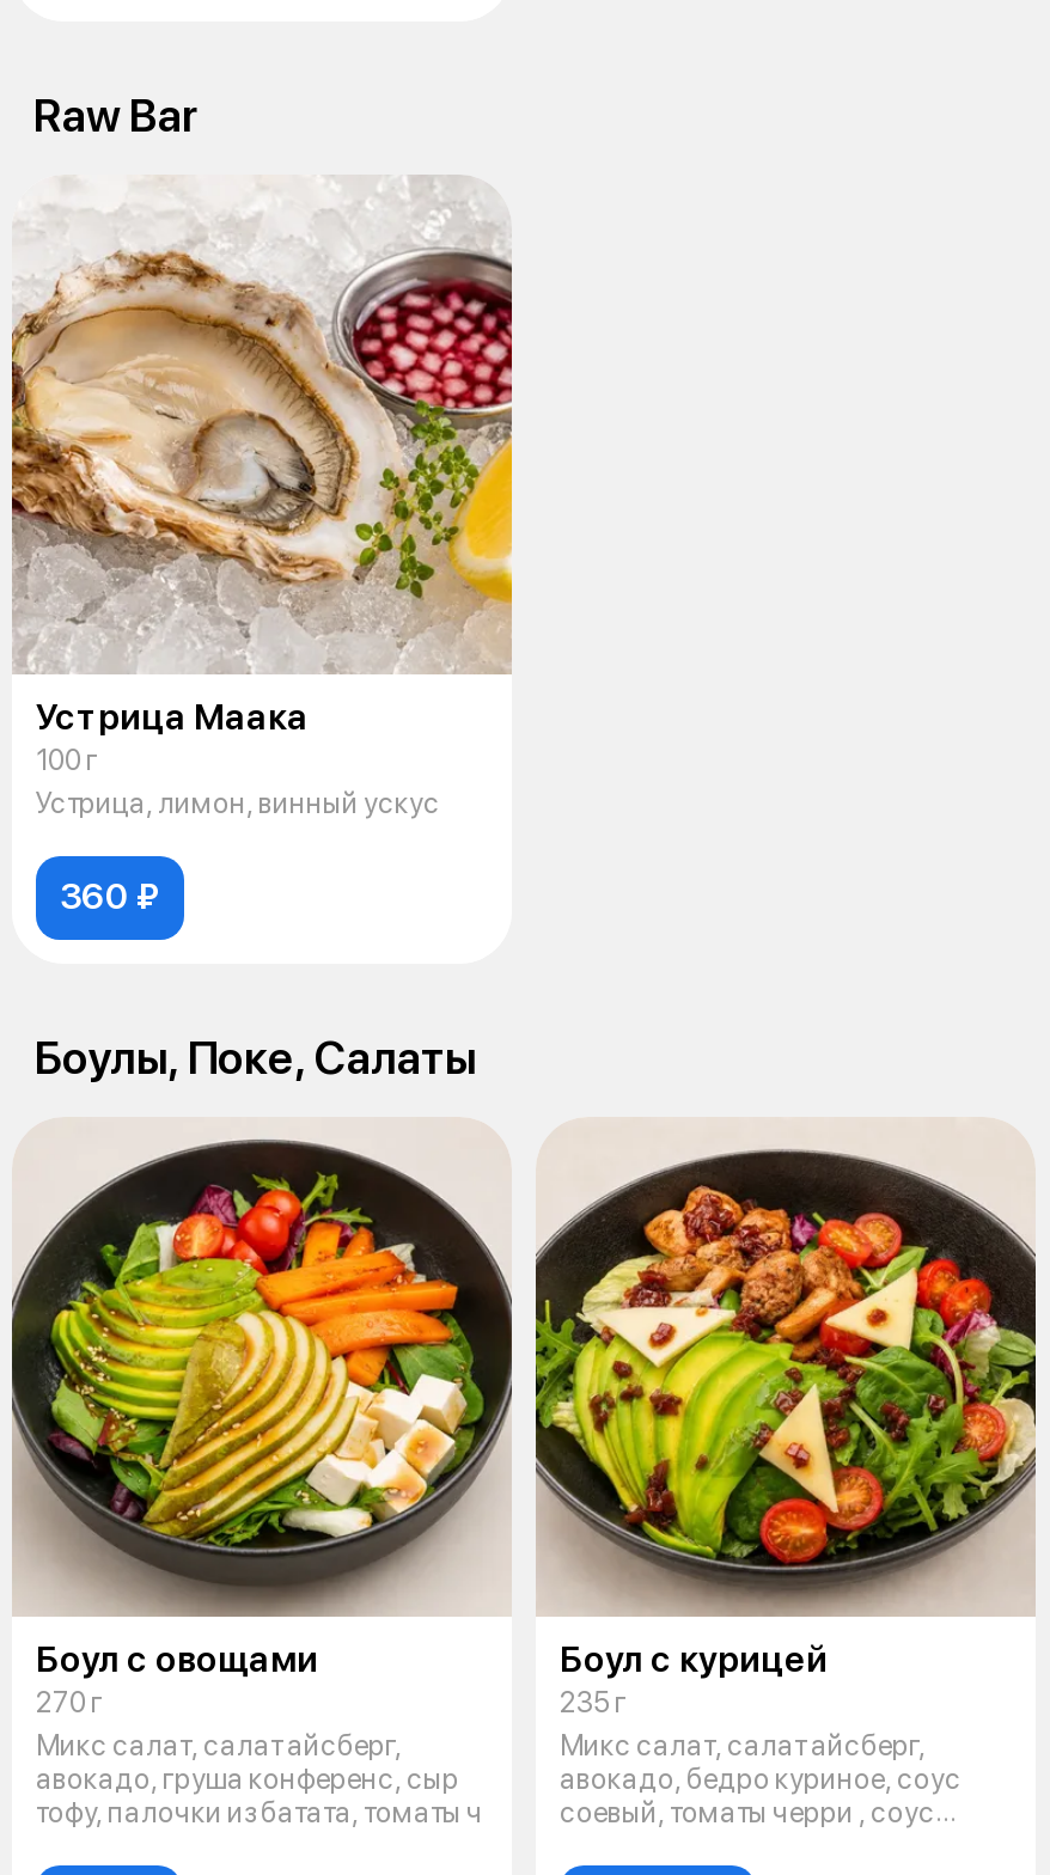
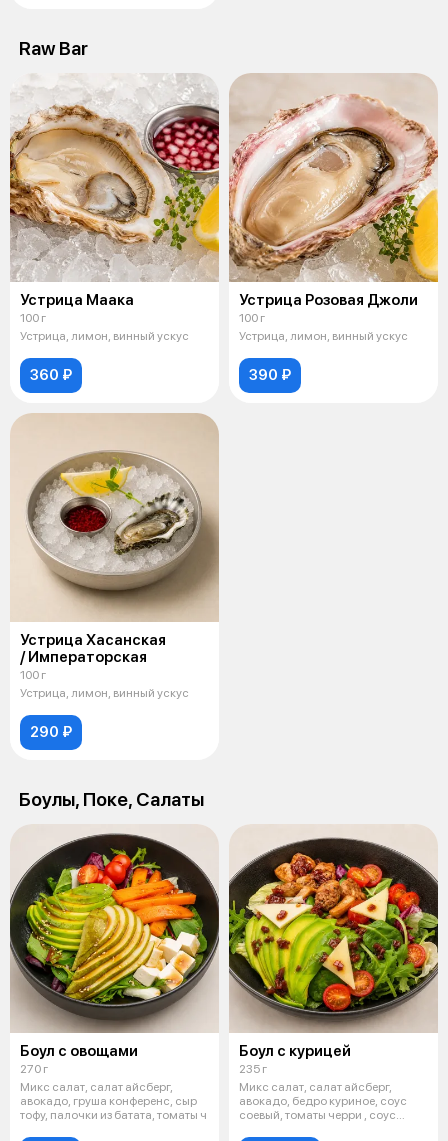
none -> [228,73,439,384] [image] | Устрица Розовая Джоли | 100 г | Устрица, лимон, винный ускус | 390 ₽
none -> [10,413,219,741] [image] | Устрица Хасанская | / Императорская | 100 г | Устрица, лимон, винный ускус | 290 ₽

